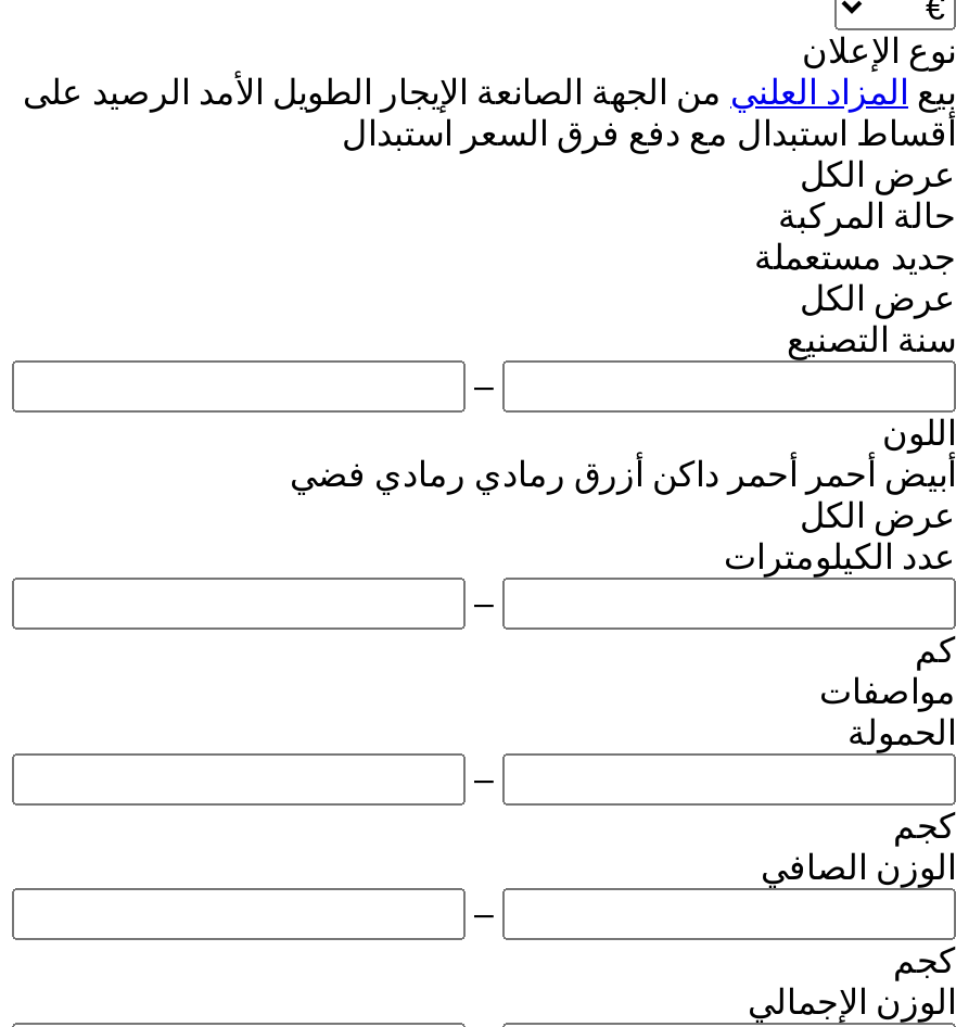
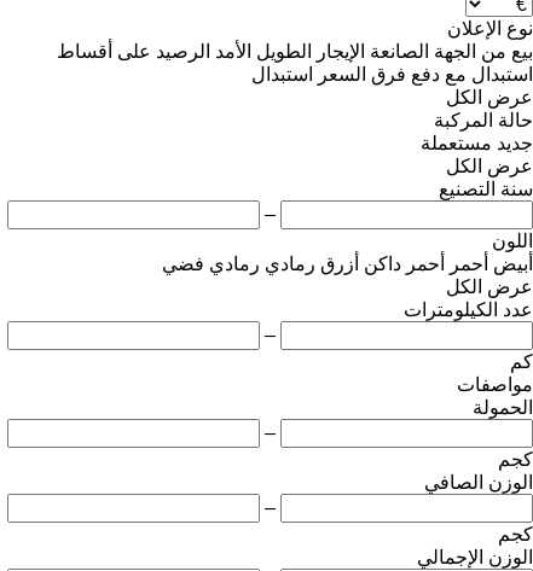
[23,74,956,152] بيع المزاد العلني من الجهة الصانعة الإيجار الطويل الأمد الرصيد على | أقساط استبدال مع دفع فرق السعر استبدال -> [57,41,533,84] بيع من الجهة الصانعة الإيجار الطويل الأمد الرصيد على أقساط | استبدال مع دفع فرق السعر استبدال

